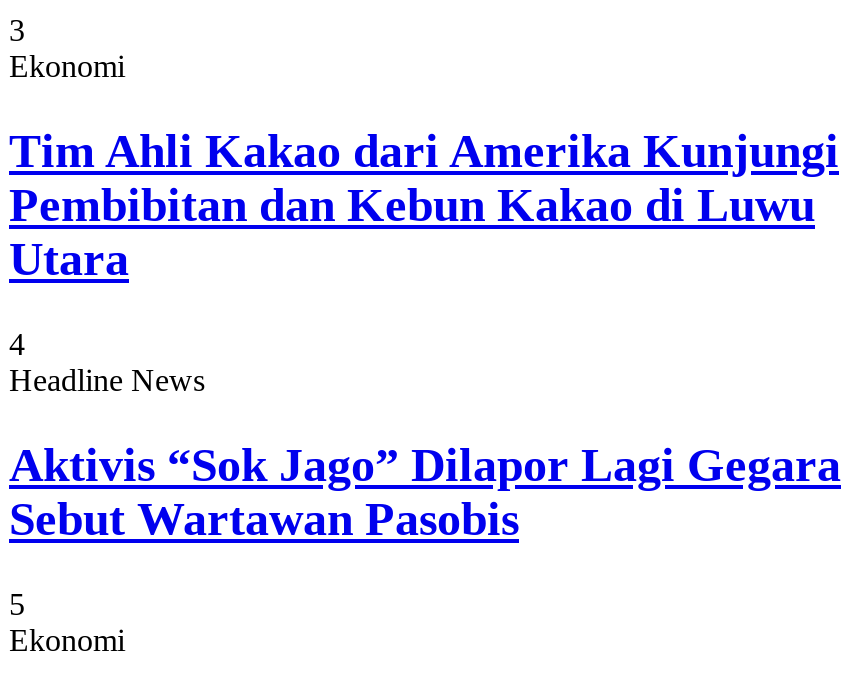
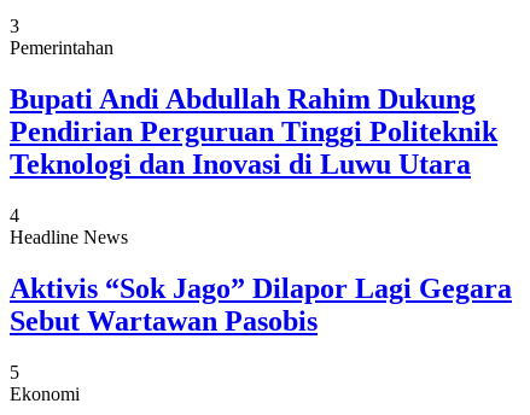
[9,49,125,83] Ekonomi -> [10,37,113,58] Pemerintahan
[9,125,839,285] Tim Ahli Kakao dari Amerika Kunjungi | Pembibitan dan Kebun Kakao di Luwu | Utara -> [10,83,497,180] Bupati Andi Abdullah Rahim Dukung | Pendirian Perguruan Tinggi Politeknik | Teknologi dan Inovasi di Luwu Utara

